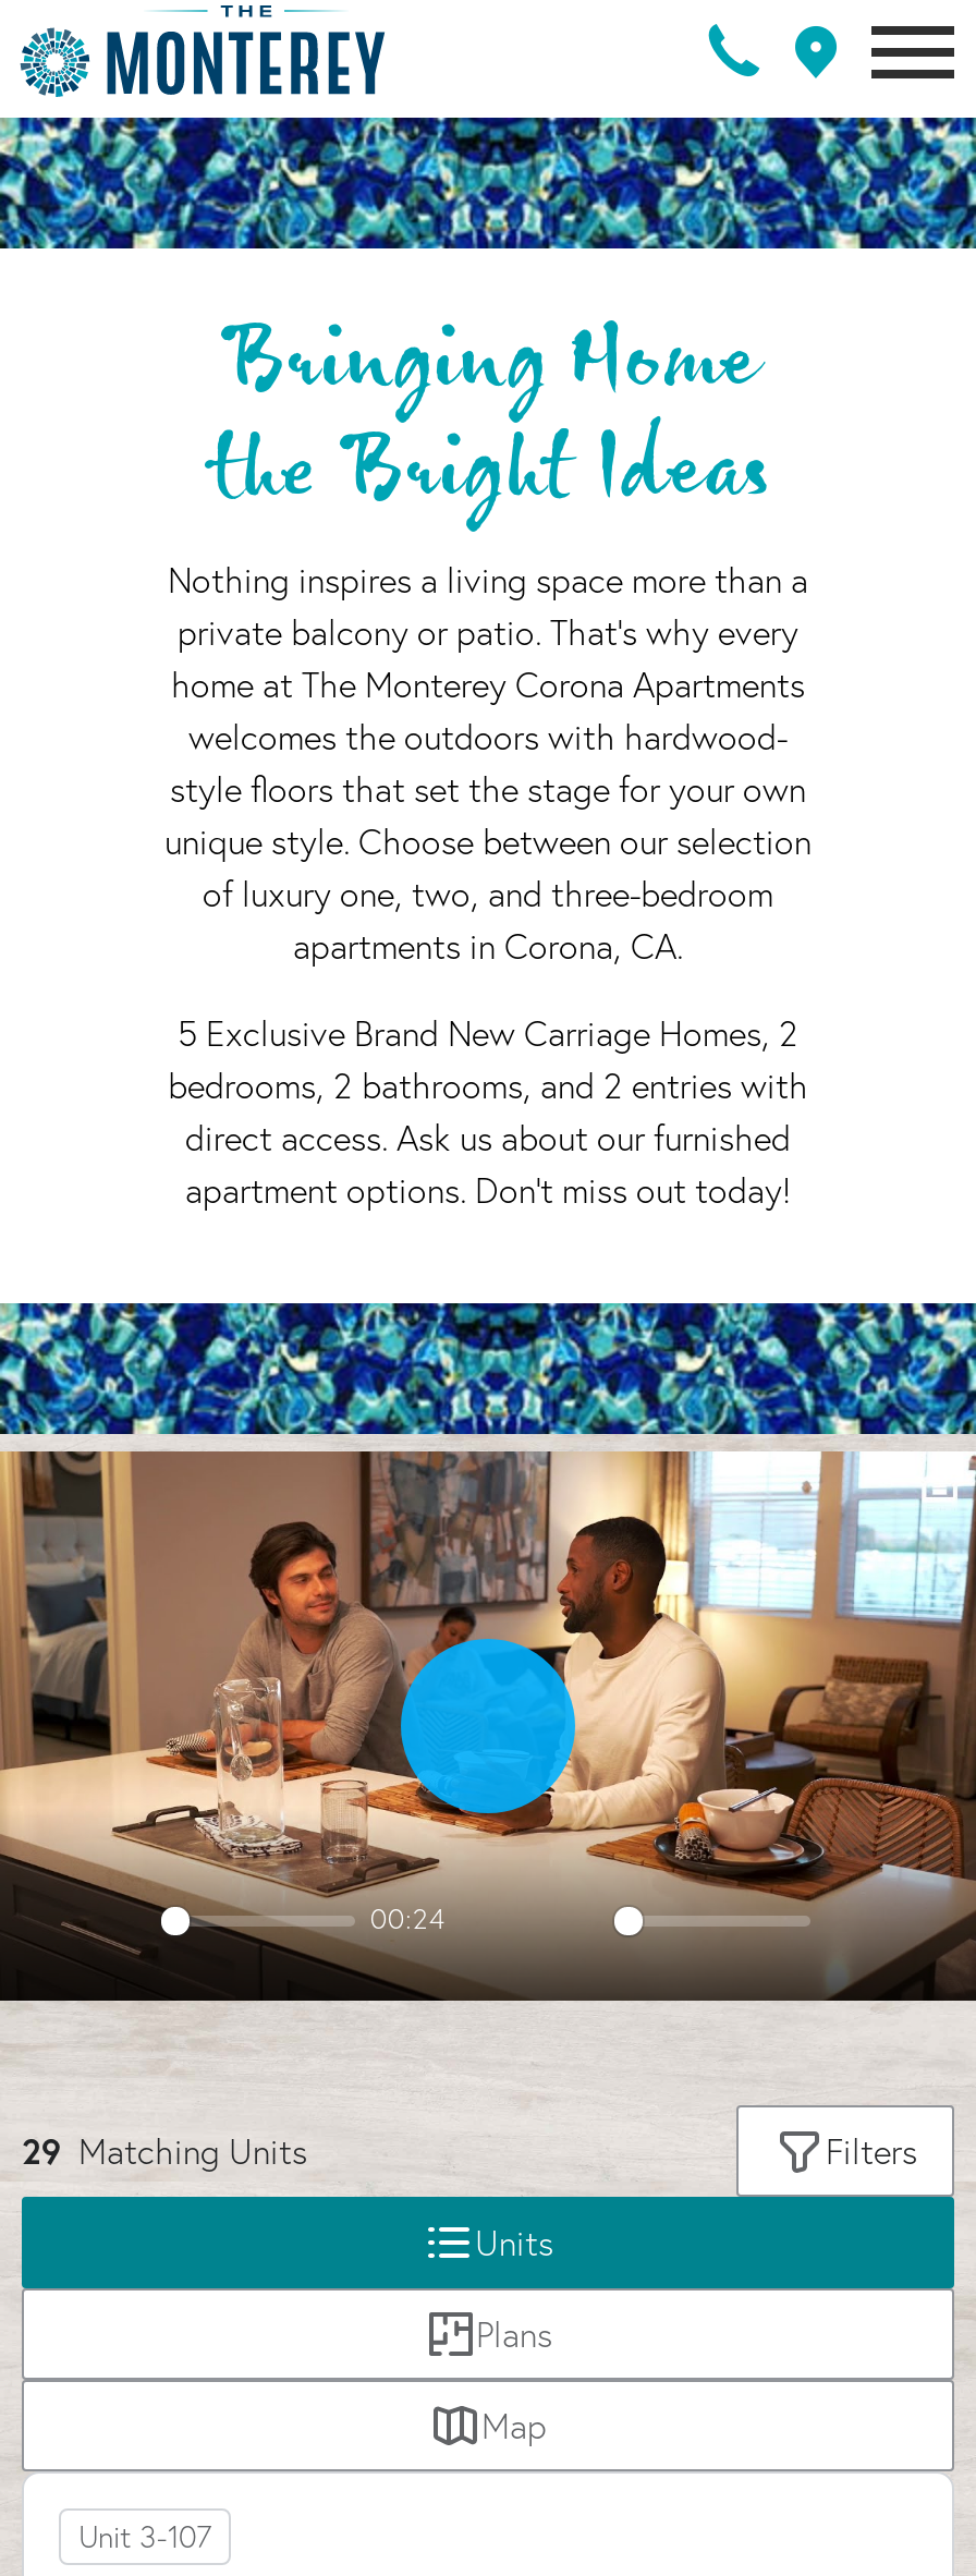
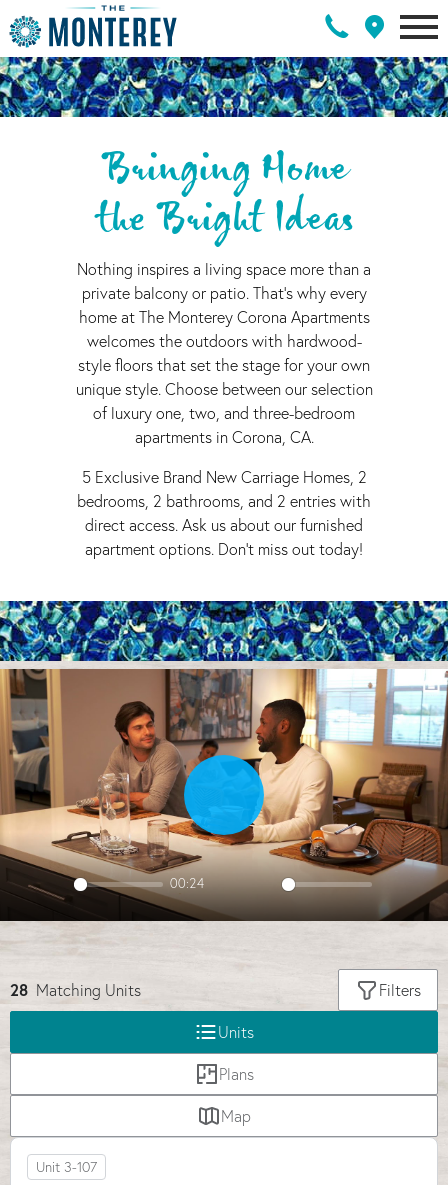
[22,2127,307,2173] 29 Matching Units -> [10,979,141,1000] 28 Matching Units

